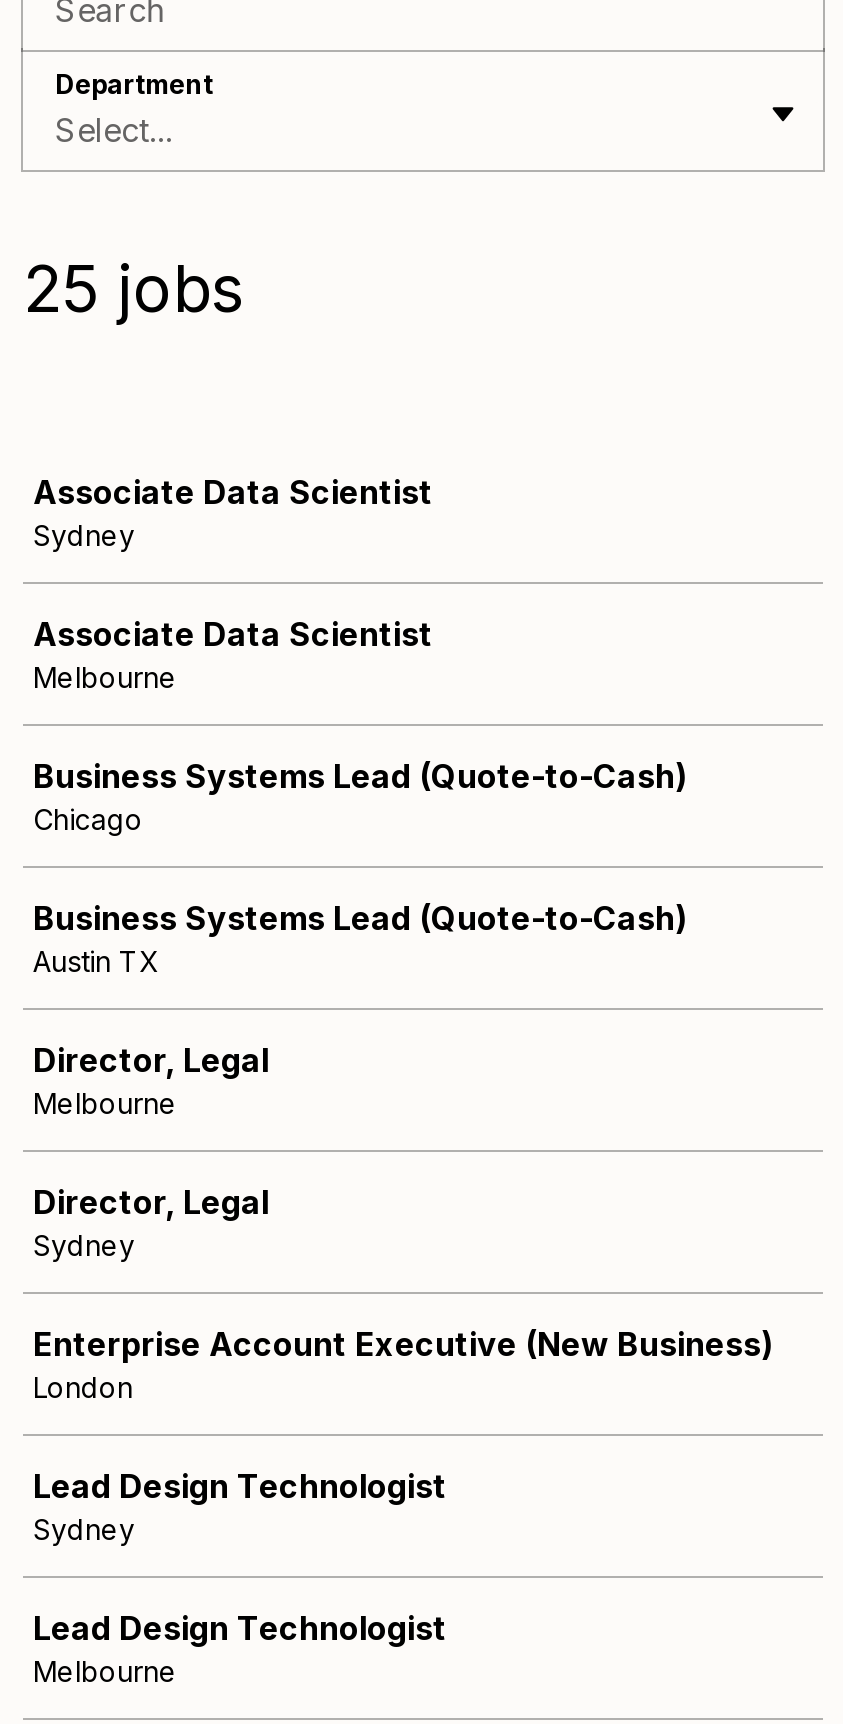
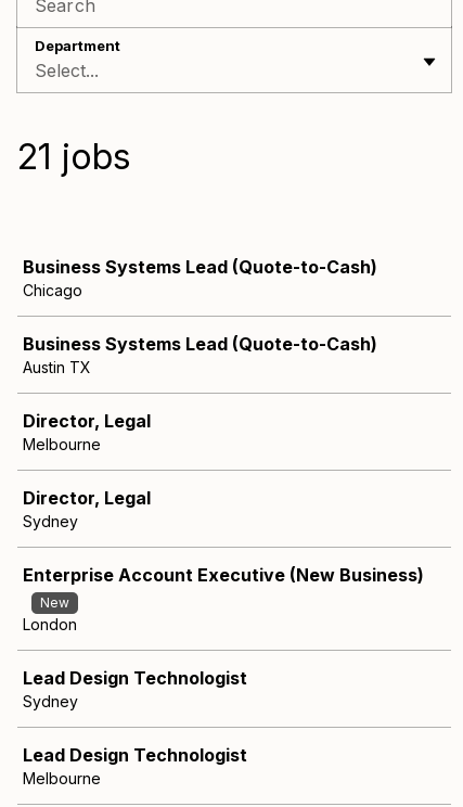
[23,250,245,328] 25 jobs -> [17,136,131,178] 21 jobs
[33,472,433,694] Associate Data Scientist | Sydney | Associate Data Scientist | Melbourne -> none
moved [33,756,773,1364] -> [23,256,424,586]: Business Systems Lead (Quote-to-Cash) | Chicago | Business Systems Lead (Quote-to-Cash) | ... | Sydney | Enterprise Account Executive (New Business)
none -> [40,594,69,611] New

